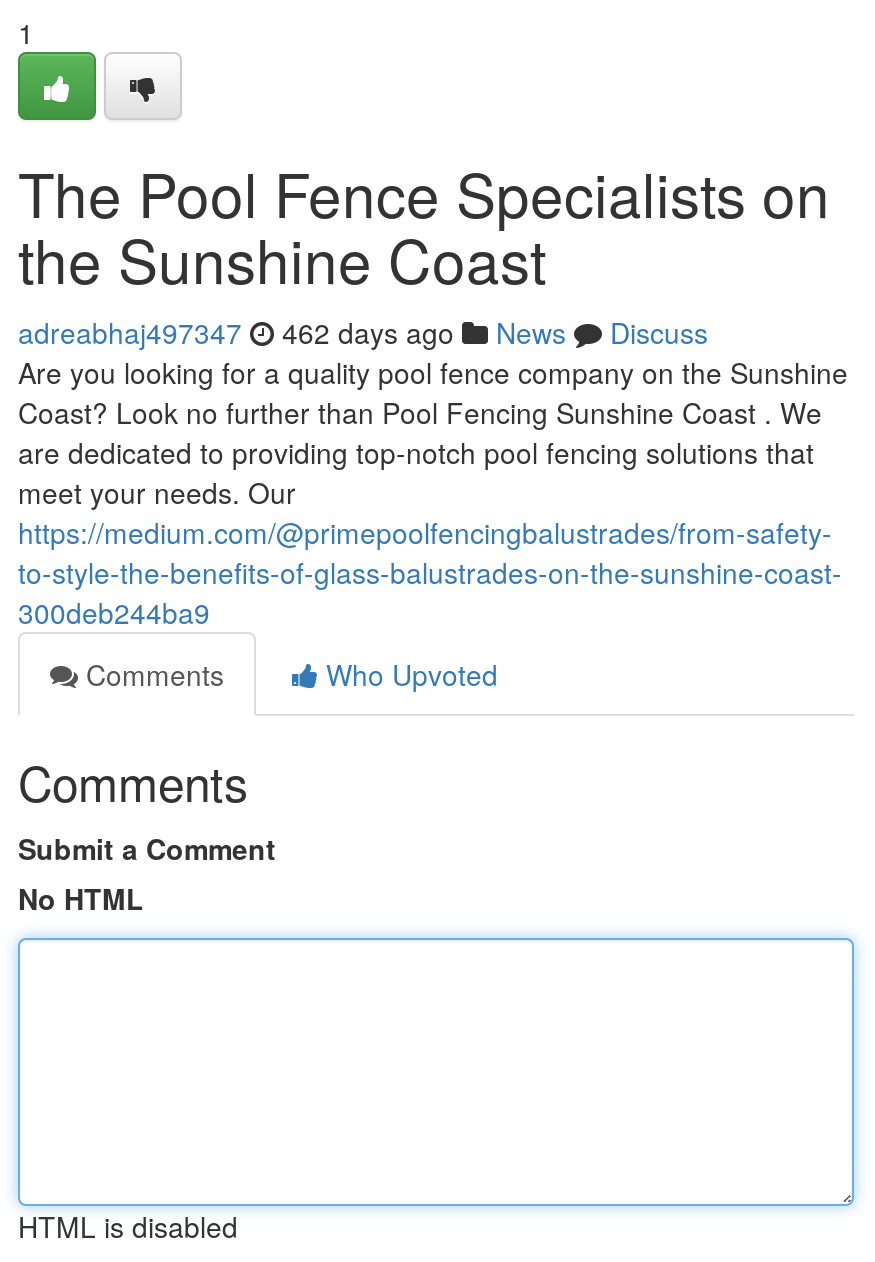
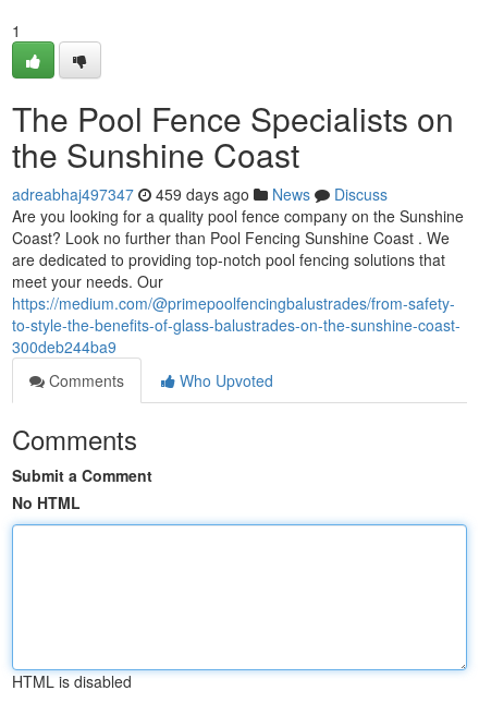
[18,312,708,352] adreabhaj497347 462 days ago News Discuss -> [12,183,388,205] adreabhaj497347 459 days ago News Discuss

